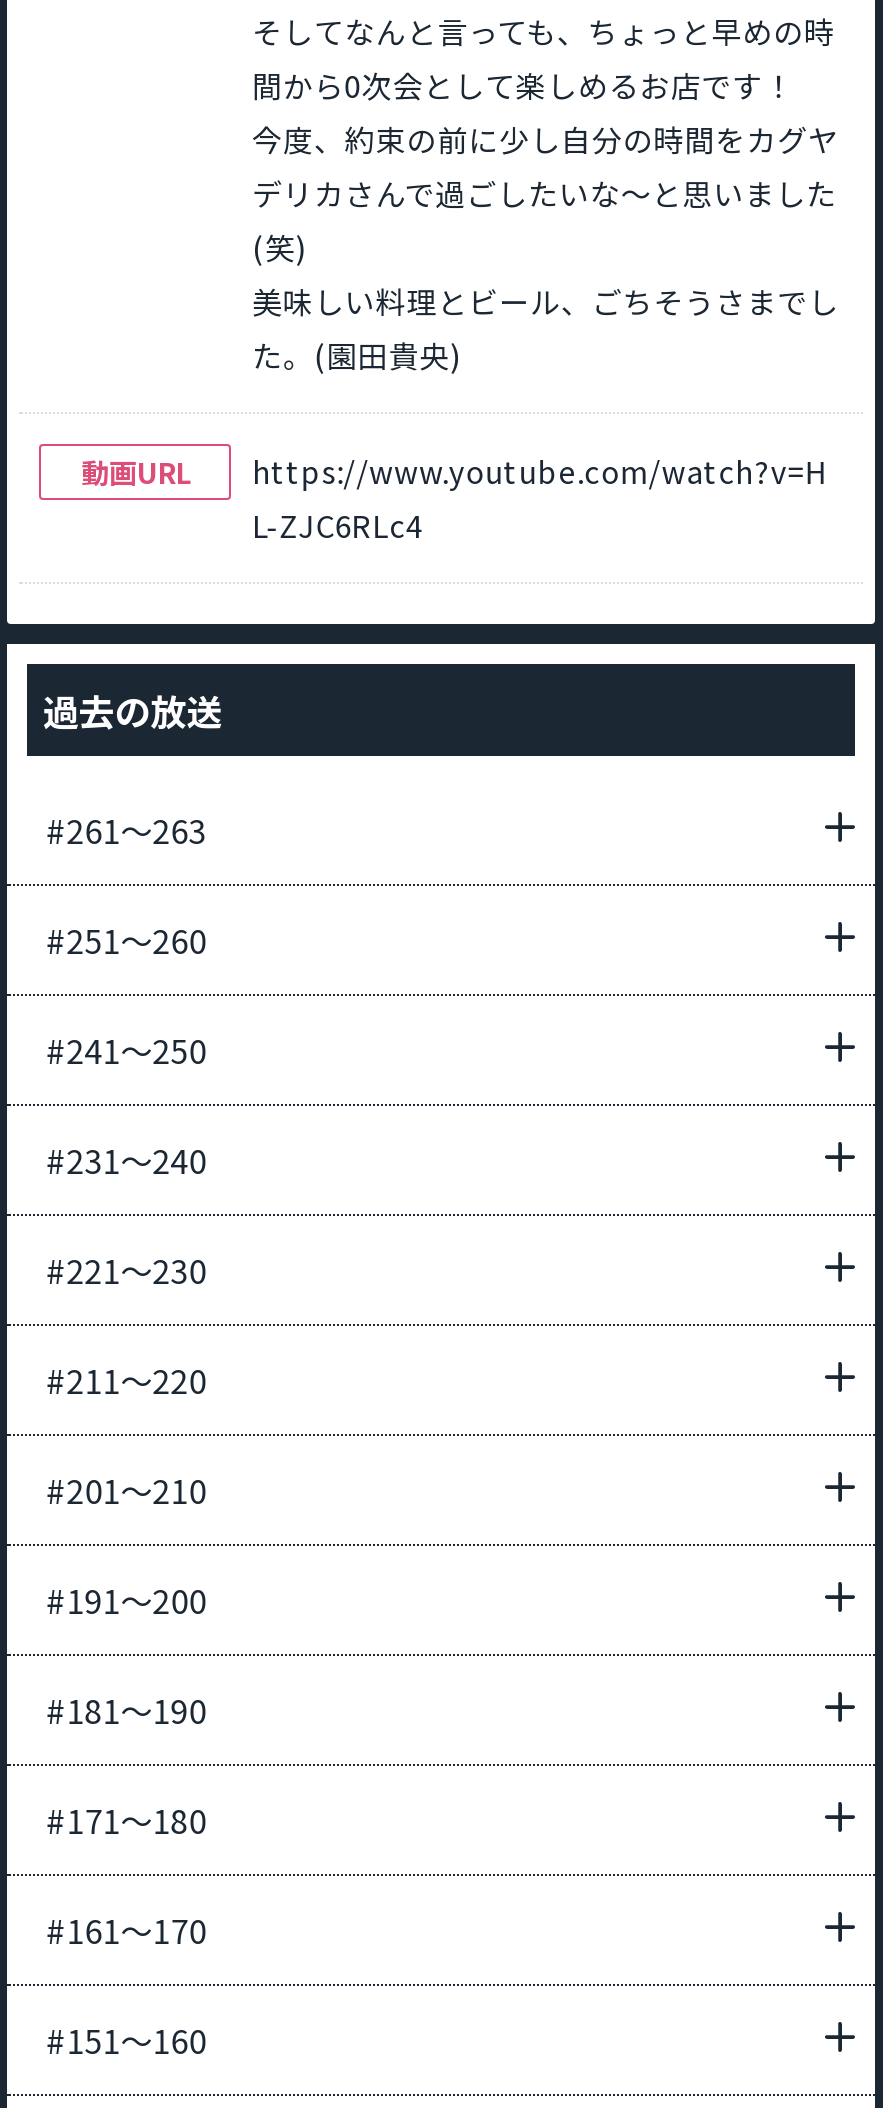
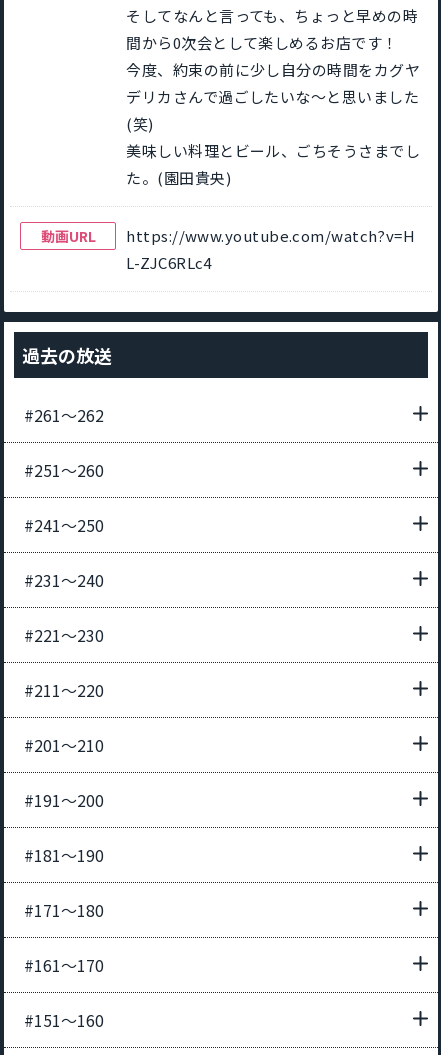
[46,806,206,854] #261〜263 -> [24,403,104,427] #261〜262

